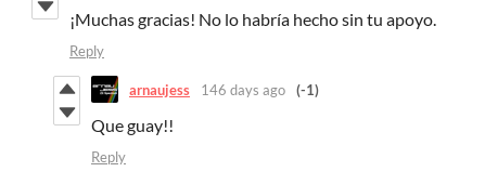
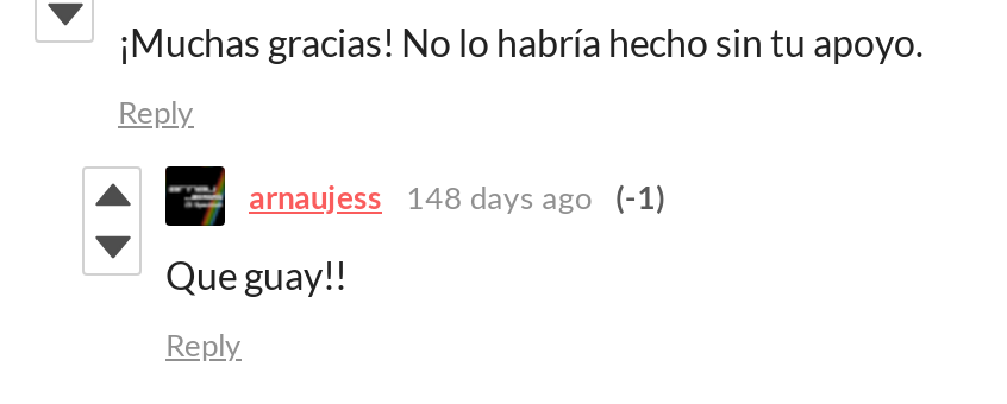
[129,81,319,98] arnaujess 146 days ago (-1) -> [249,178,665,216] arnaujess 148 days ago (-1)

